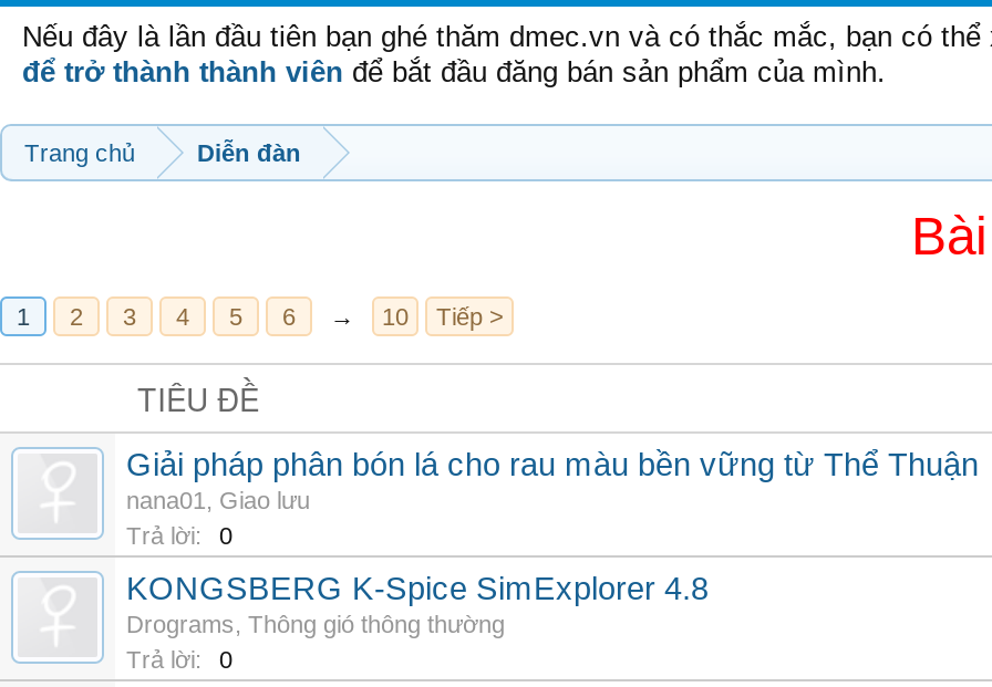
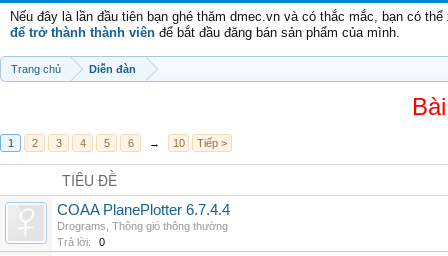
[126,447,979,606] Giải pháp phân bón lá cho rau màu bền vững từ Thể Thuận | nana01, Giao lưu | Trả lời: | 0 | KONGSBERG K-Spice SimExplorer 4.8 -> [57,202,230,218] COAA PlanePlotter 6.7.4.4

